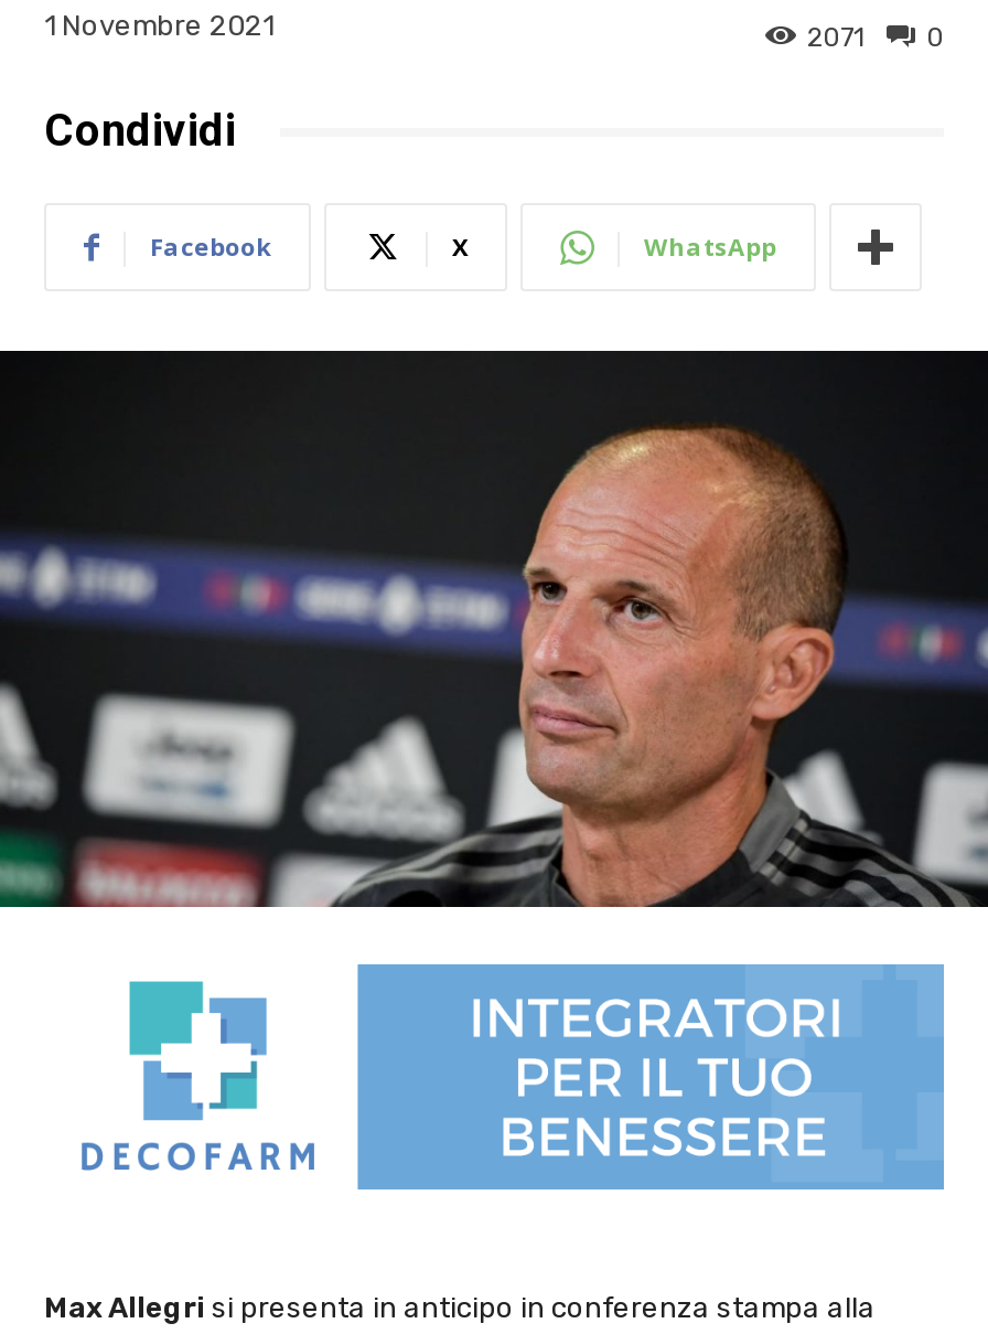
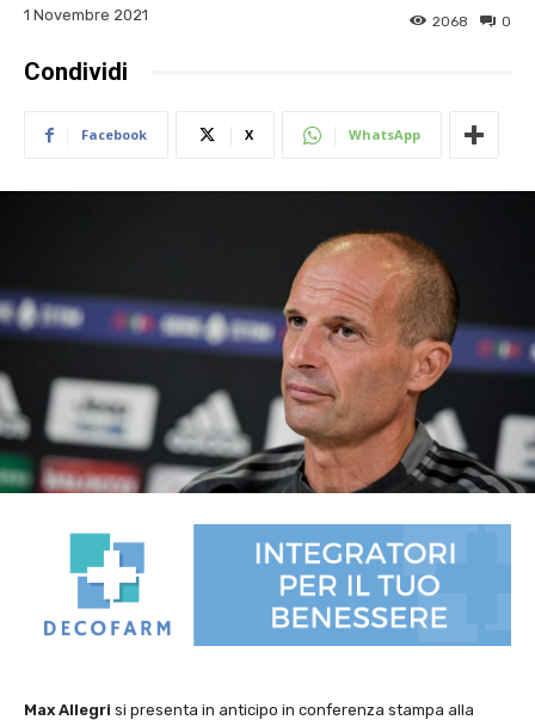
[807,23,944,53] 2071 0 -> [432,13,511,30] 2068 0

